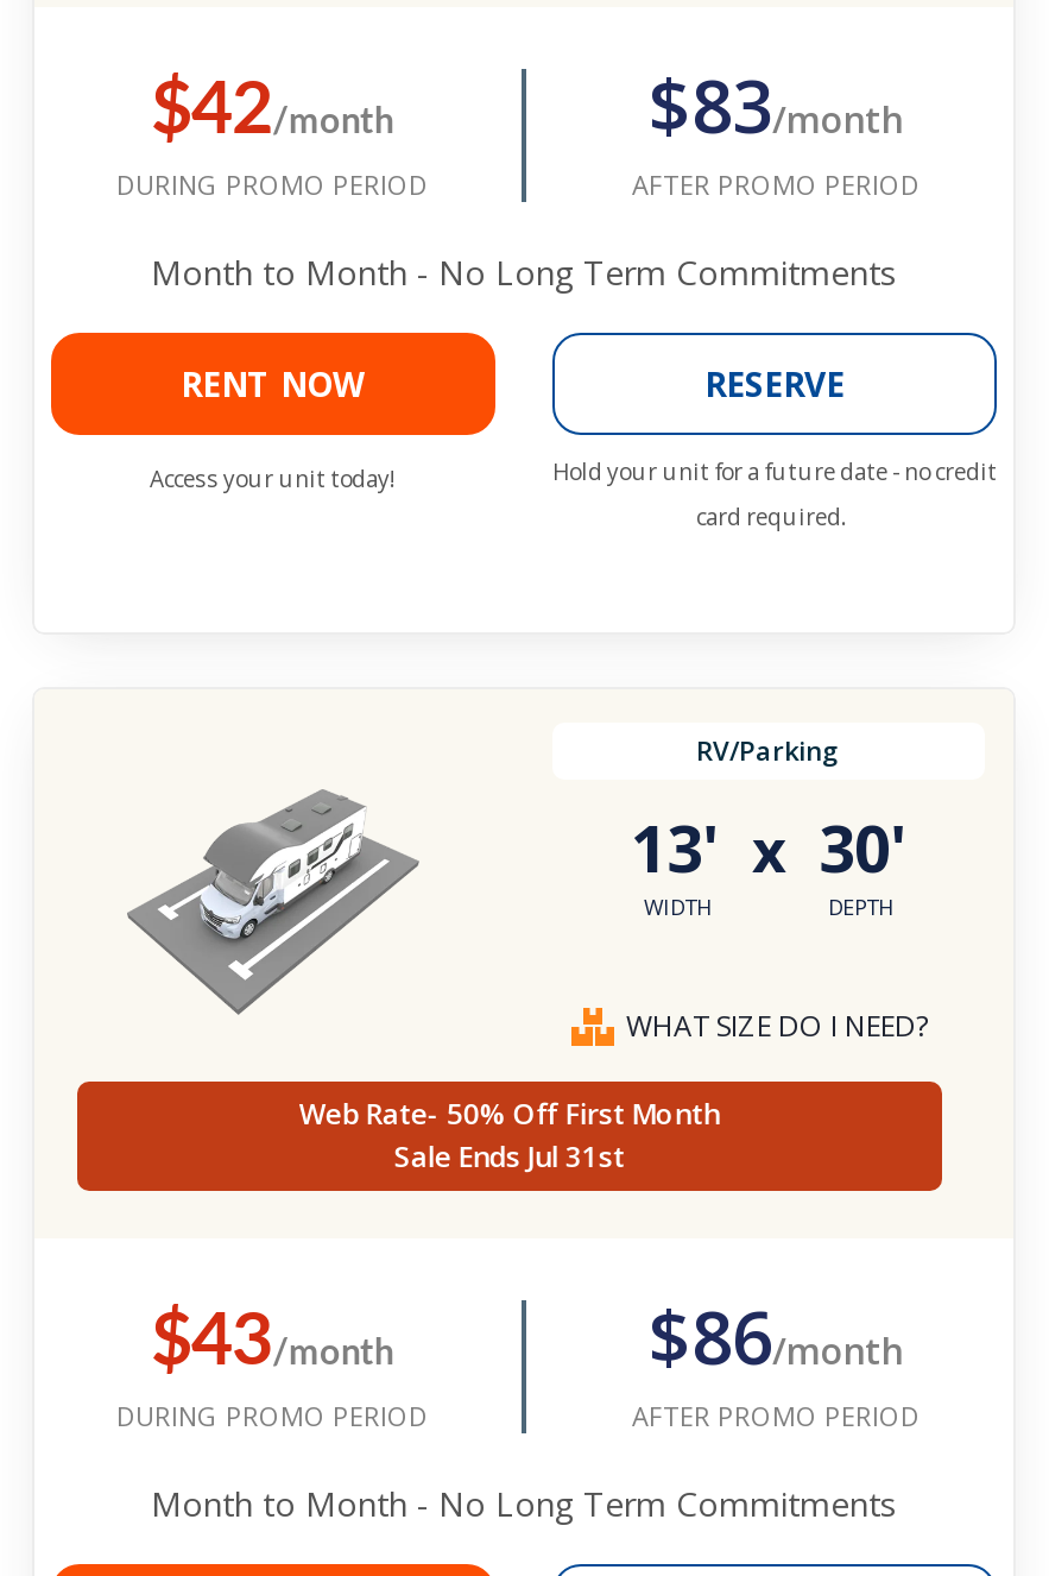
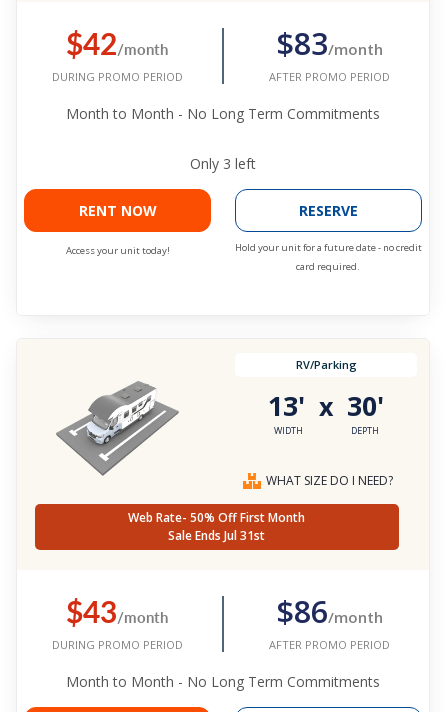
none -> [190,154,256,173] Only 3 left

